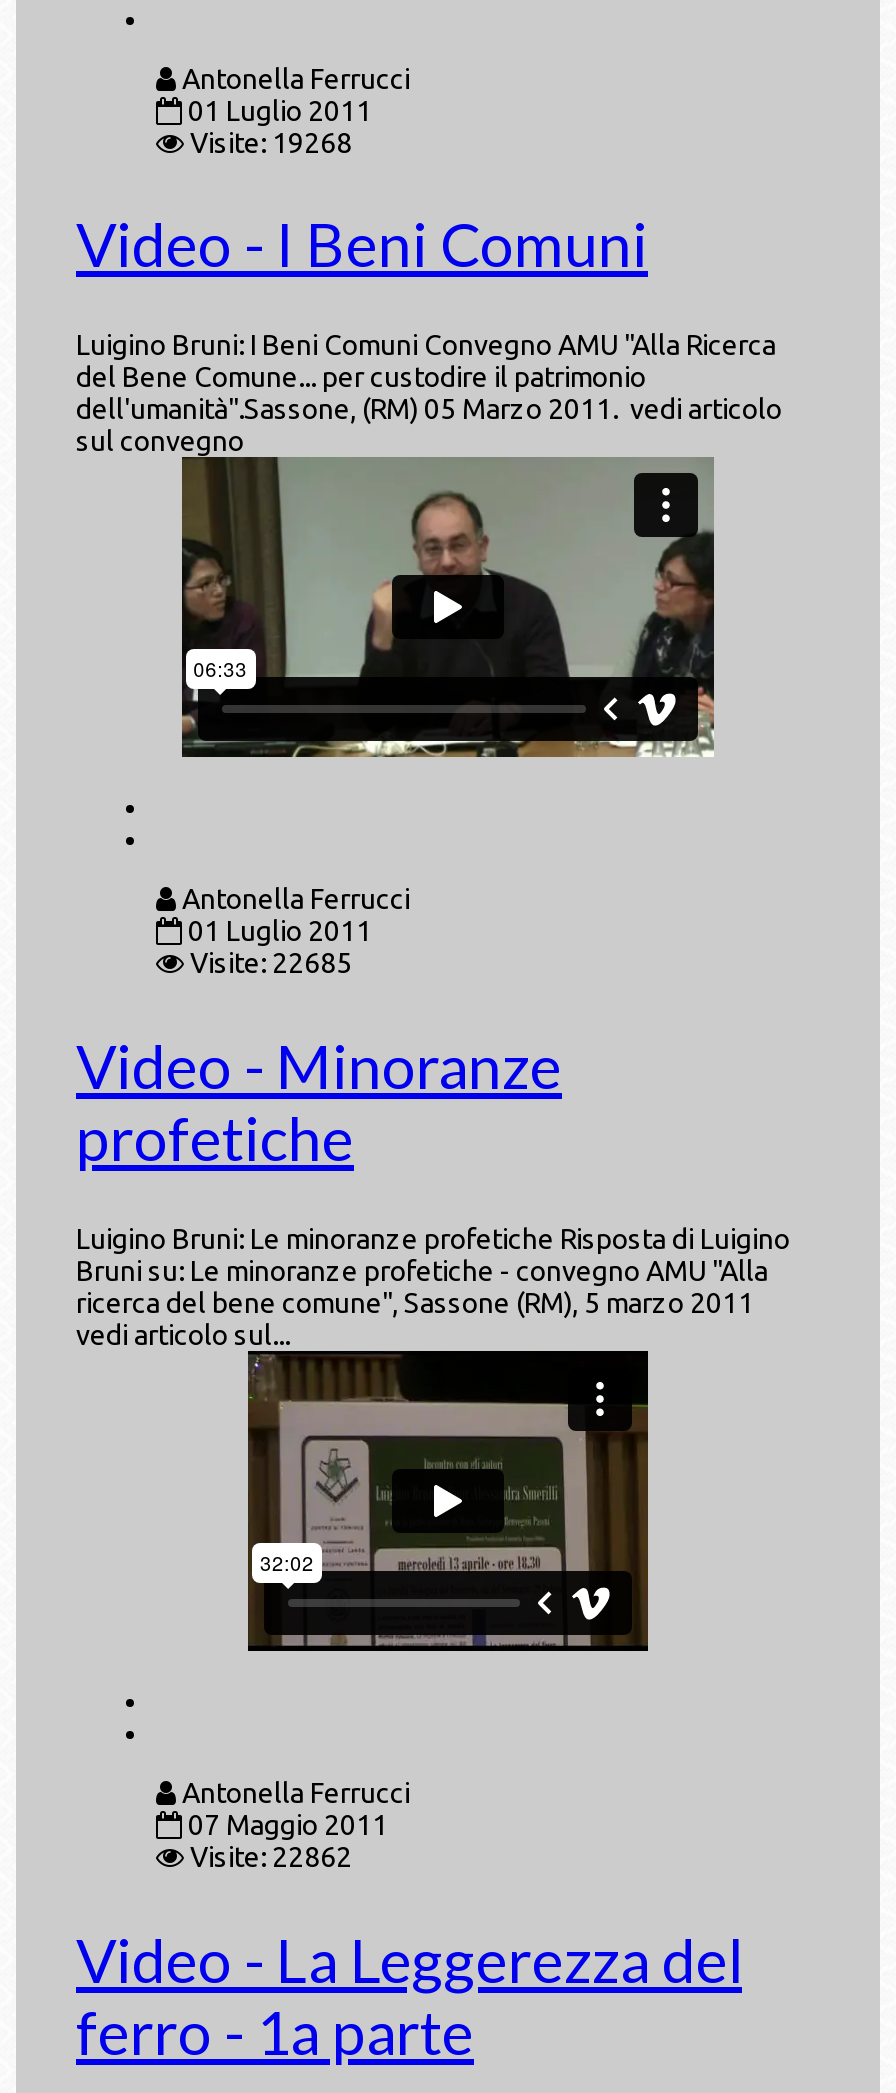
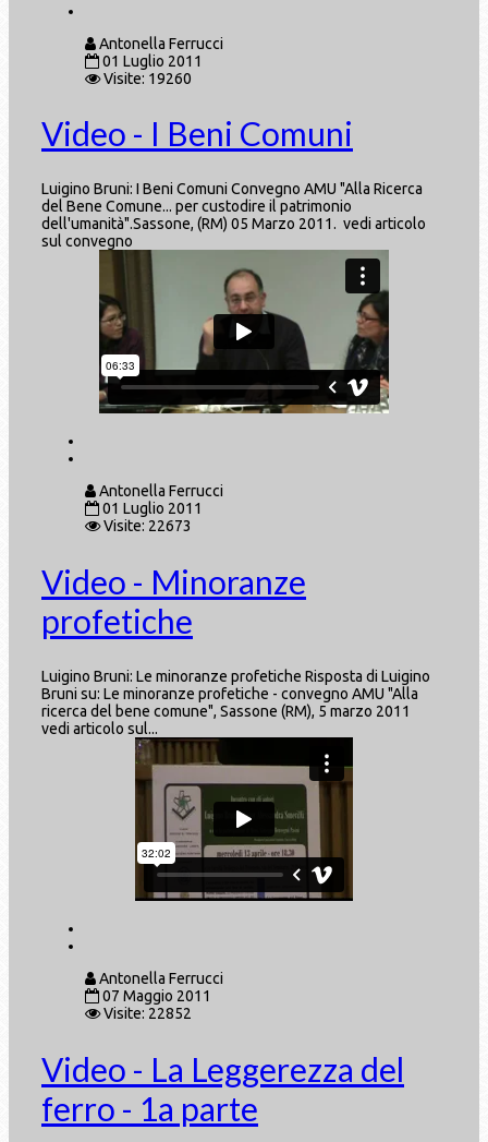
[190,126,352,158] Visite: 19268 -> [103,69,192,87] Visite: 19260
[190,948,352,980] Visite: 22685 -> [103,517,192,535] Visite: 22673
[190,1841,352,1873] Visite: 22862 -> [103,1005,192,1022] Visite: 22852

